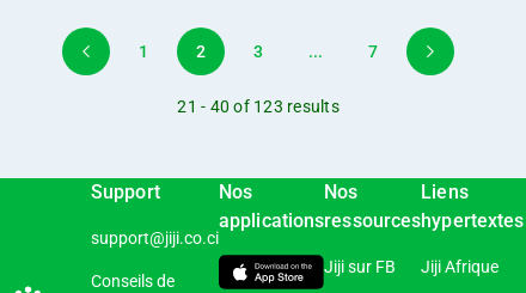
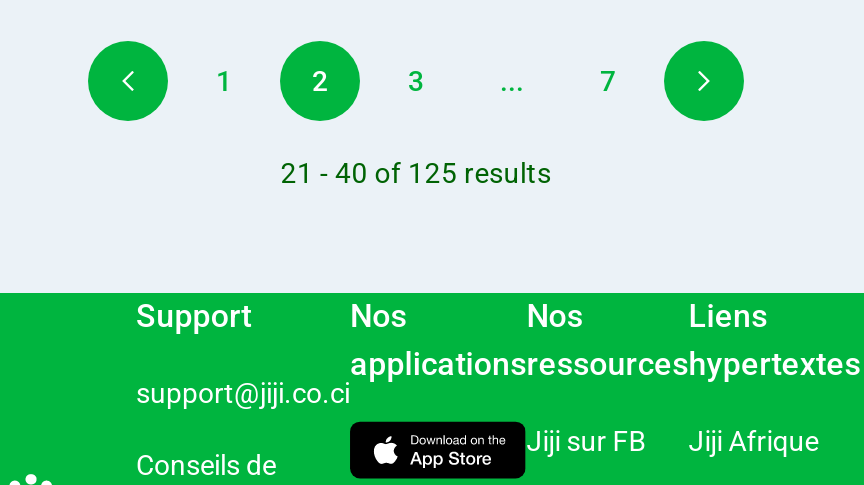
[177,97,339,116] 21 - 40 of 123 results -> [280,156,552,188] 21 - 40 of 125 results

